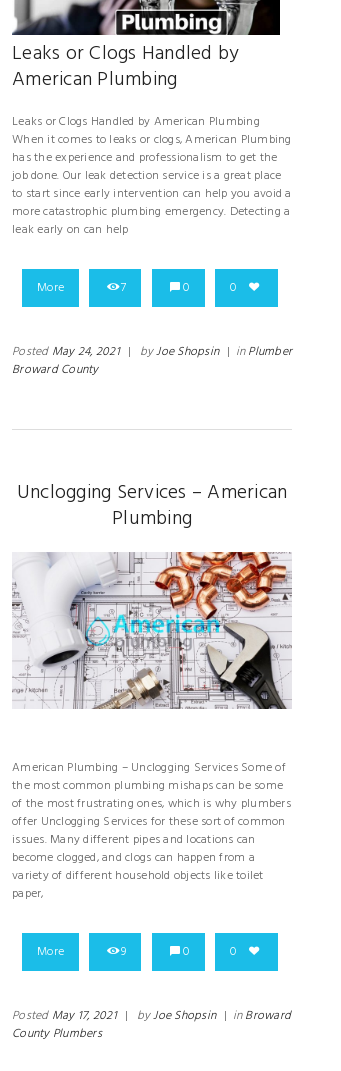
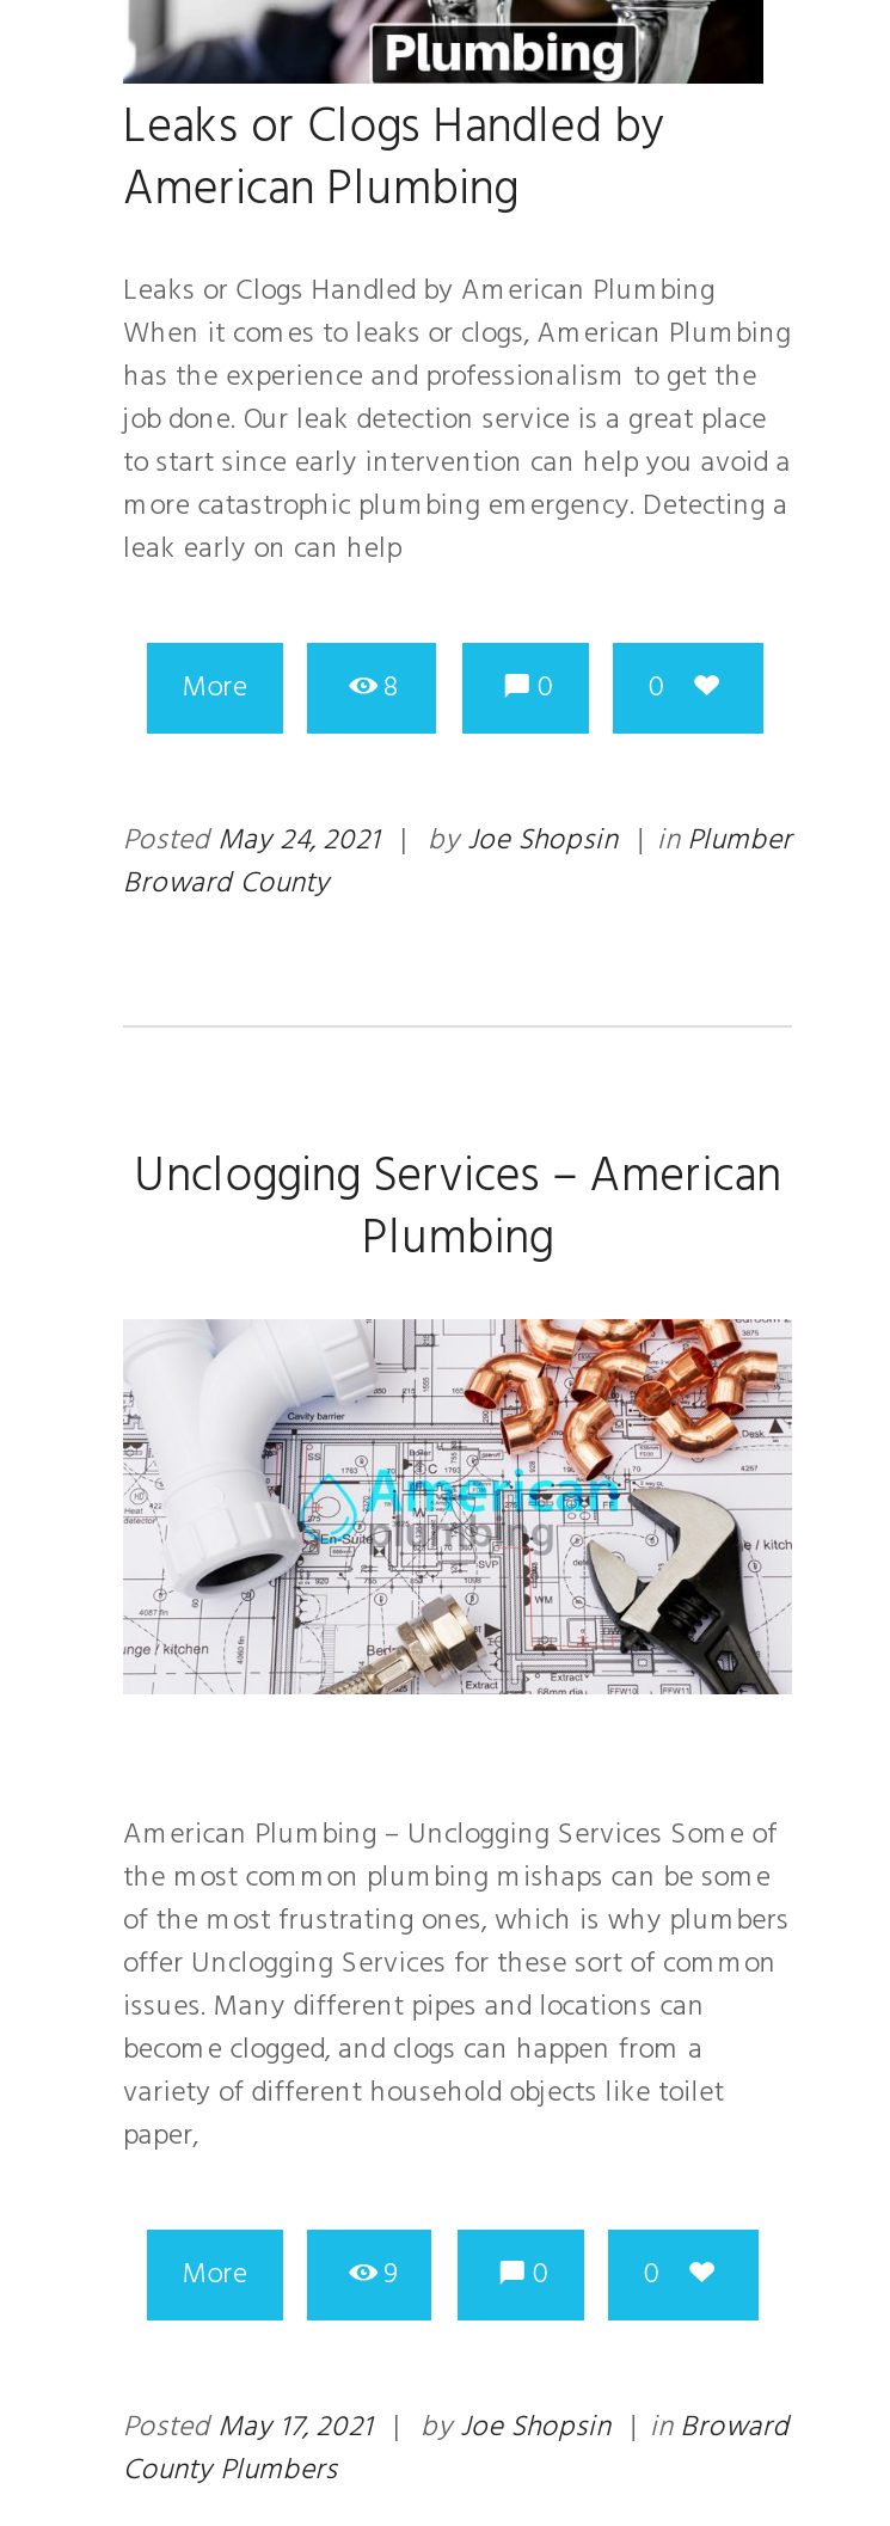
[121,277,126,297] 7 -> [383,663,401,711] 8

